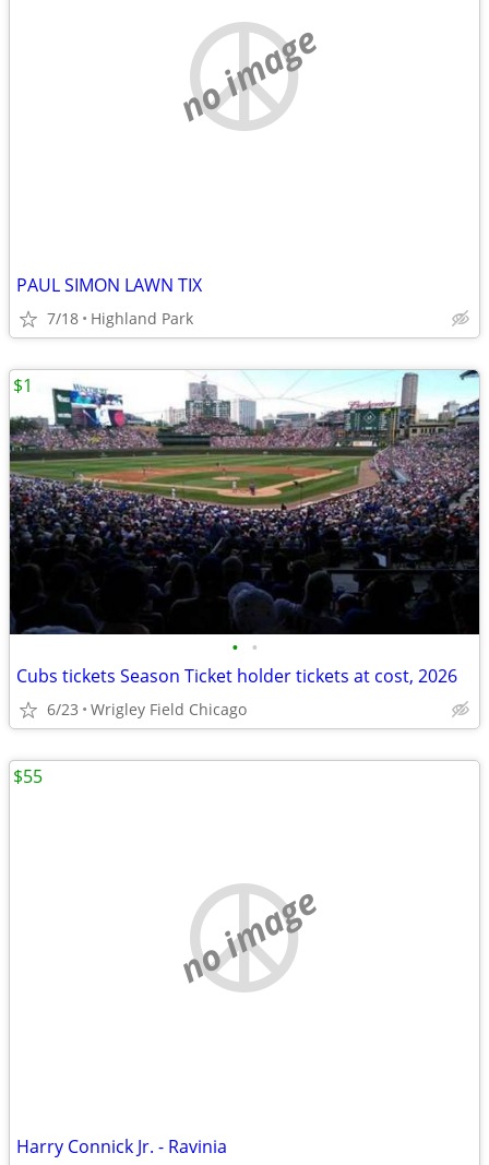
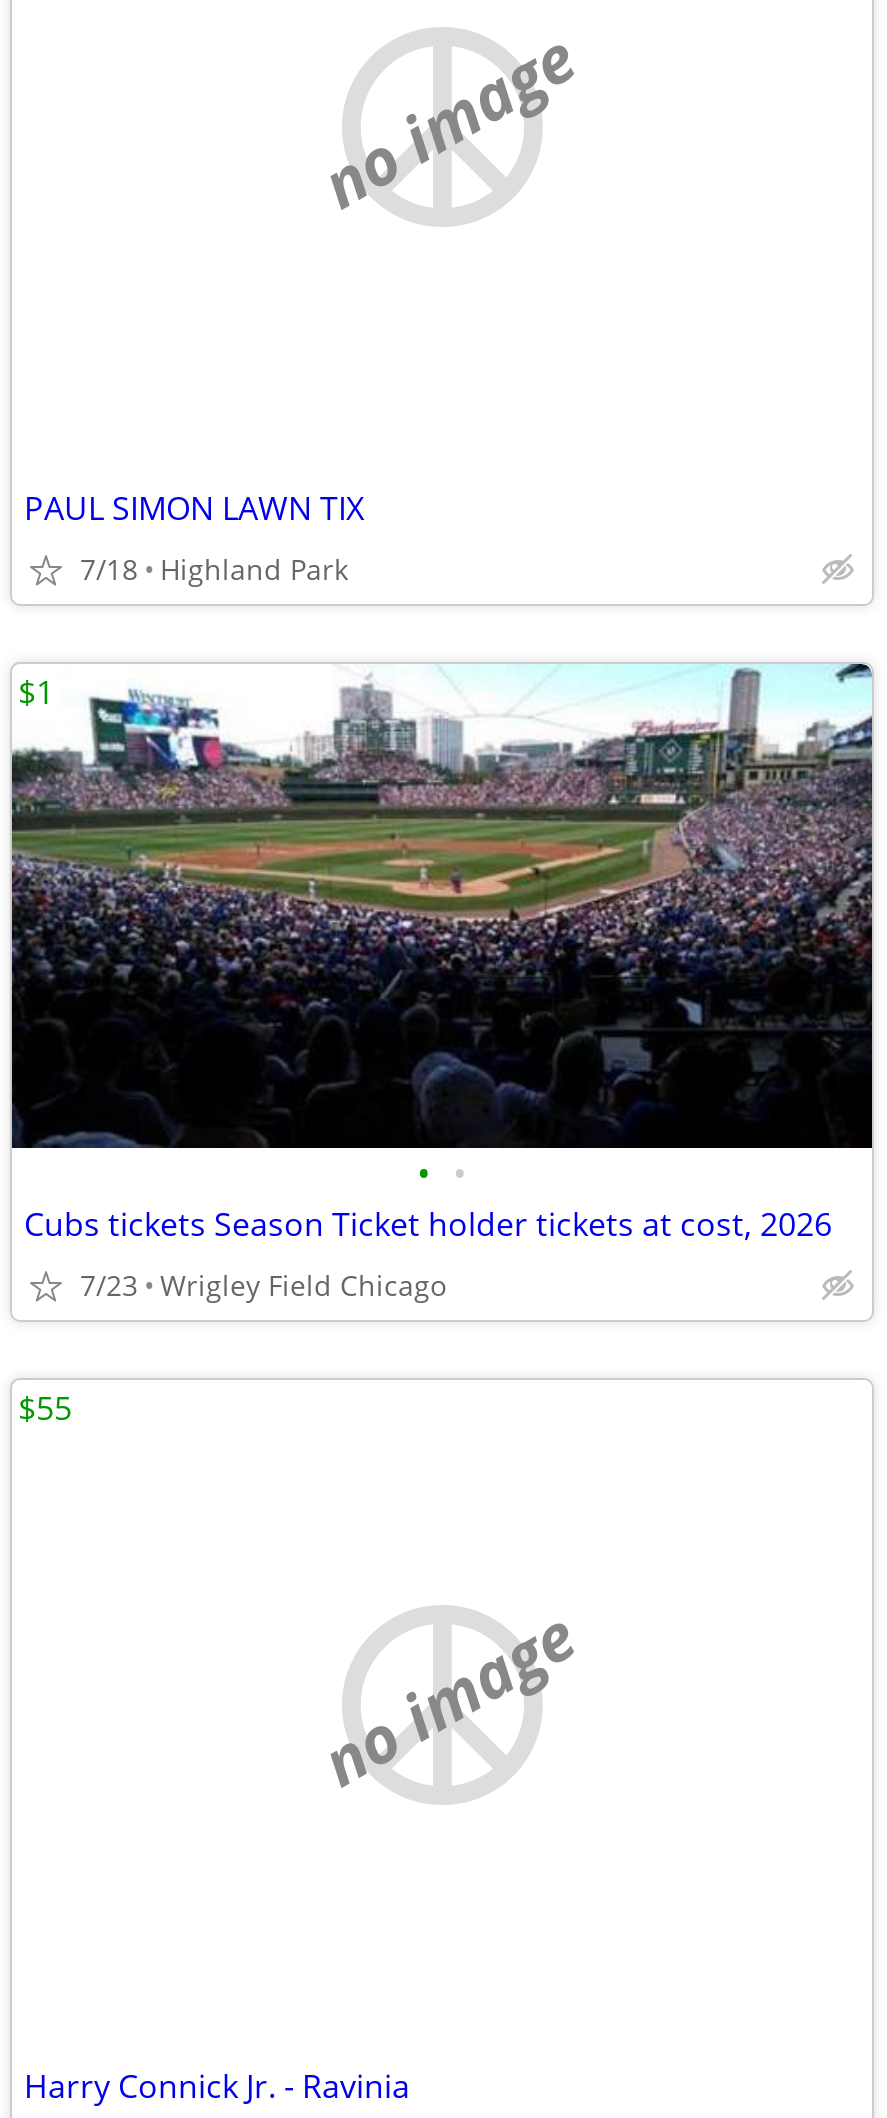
[47,699,247,720] 6/23 Wrigley Field Chicago -> [80,1266,446,1304] 7/23 Wrigley Field Chicago

